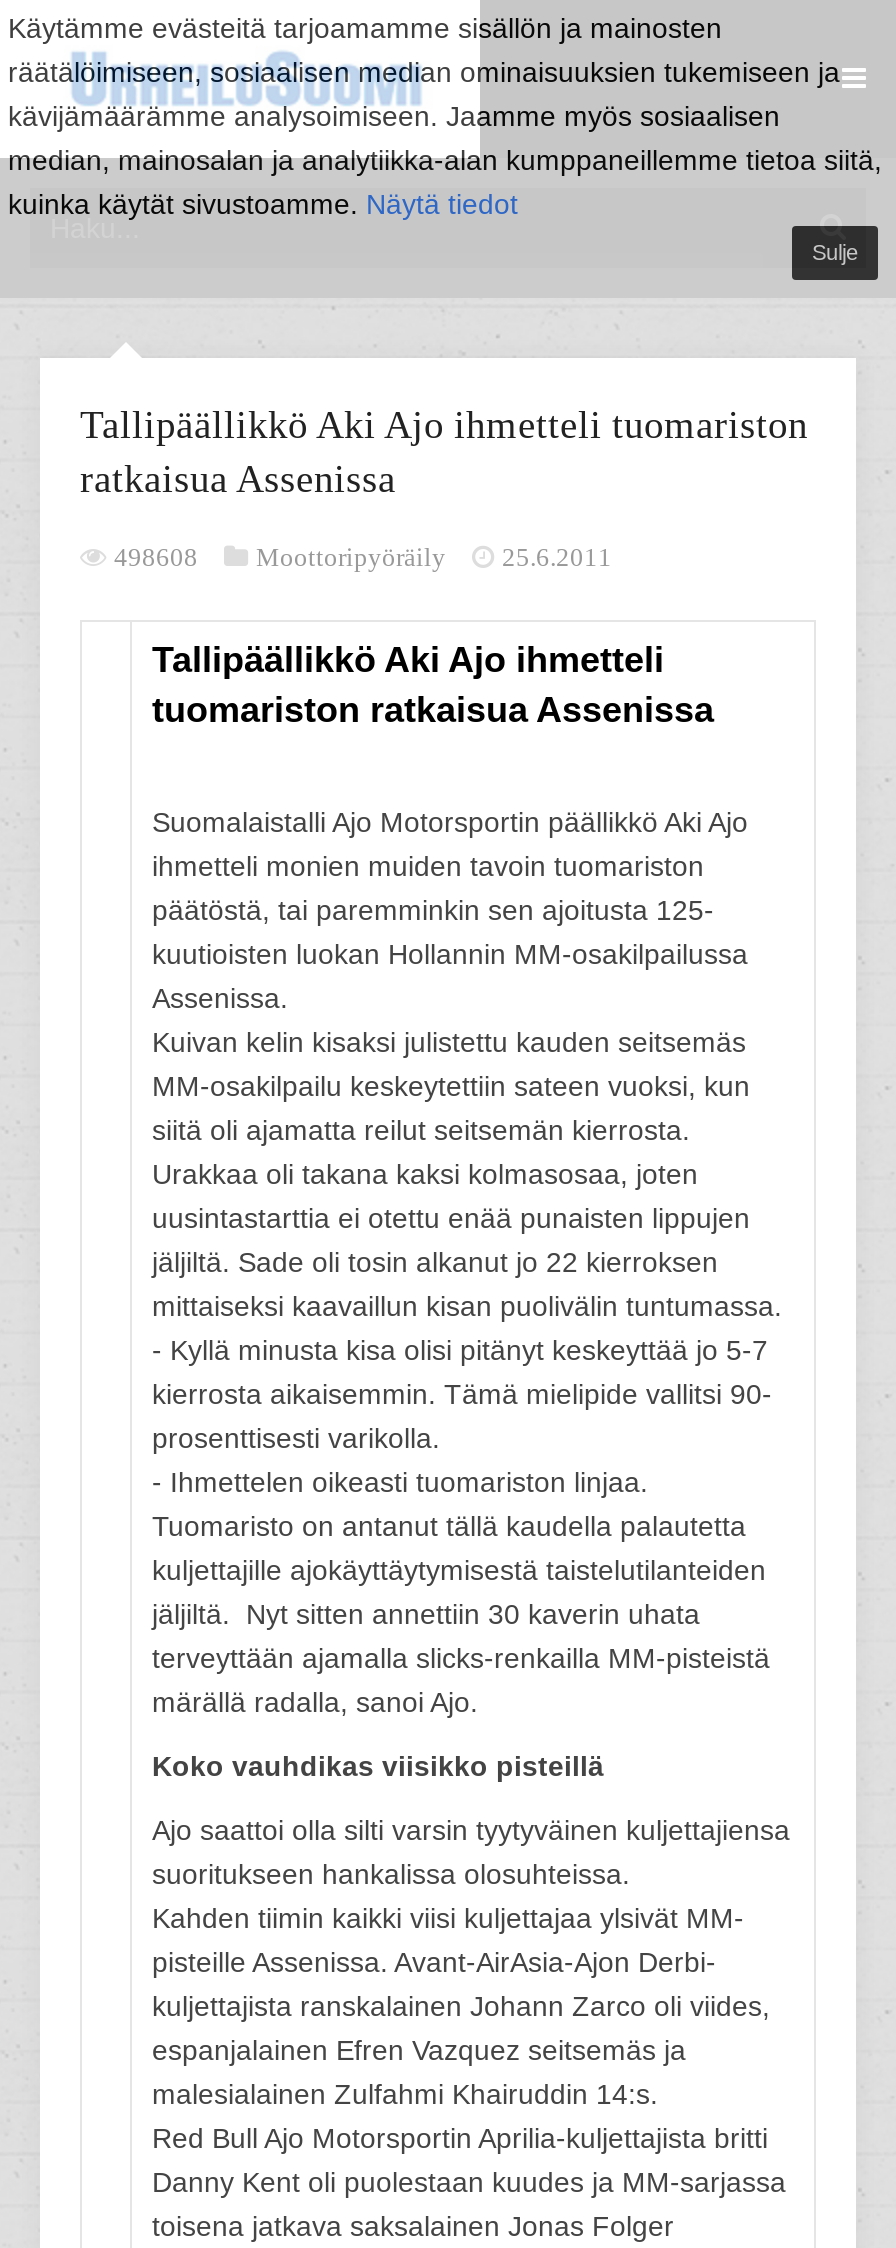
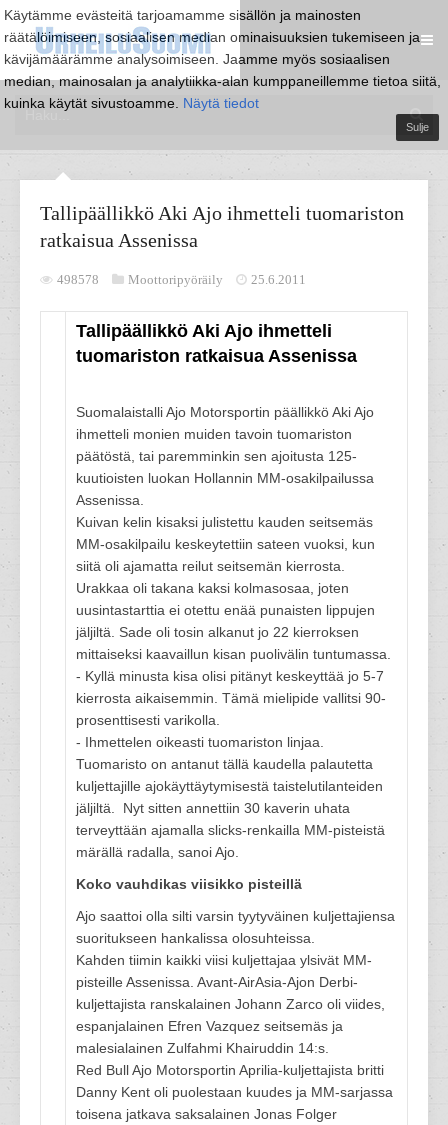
[114,542,612,572] 498608 Moottoripyöräily 25.6.2011 -> [57,272,306,287] 498578 Moottoripyöräily 25.6.2011

